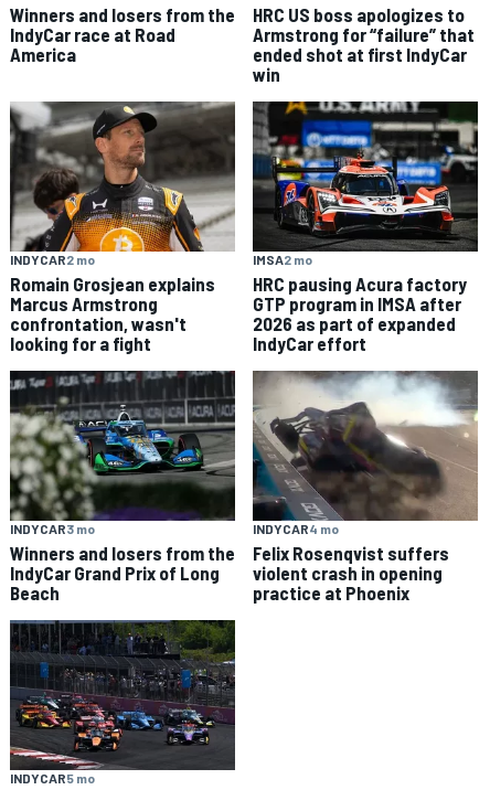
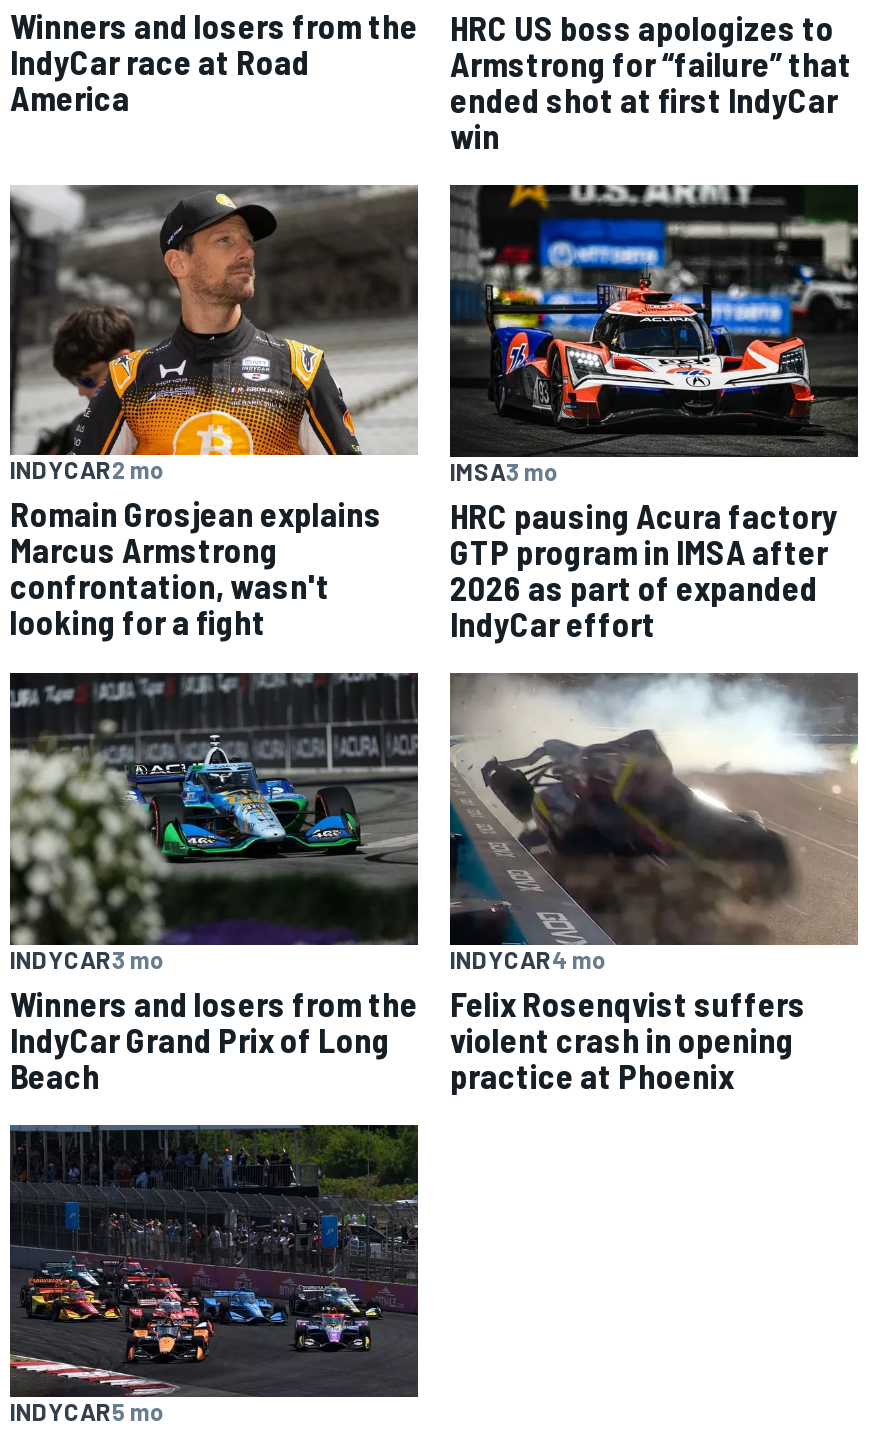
[253,252,312,267] IMSA2 mo -> [450,457,558,485] IMSA3 mo

